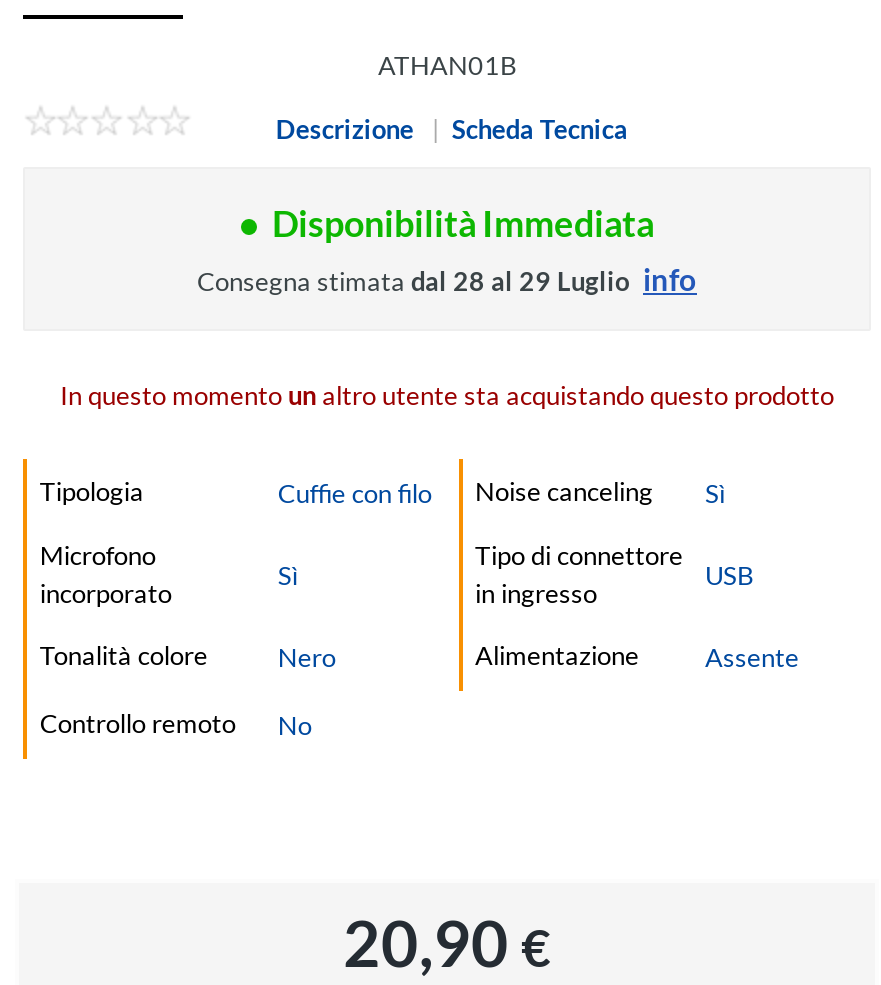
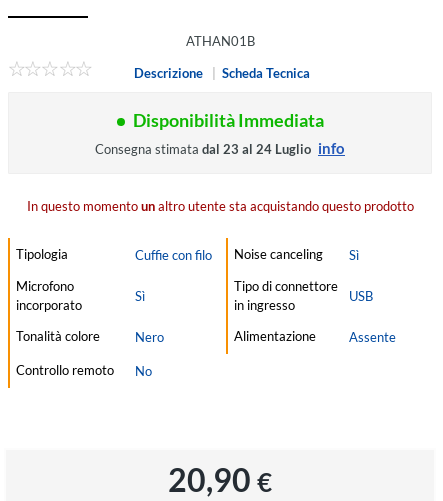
[197,261,697,297] Consegna stimata dal 28 al 29 Luglio info -> [95,139,345,157] Consegna stimata dal 23 al 24 Luglio info

